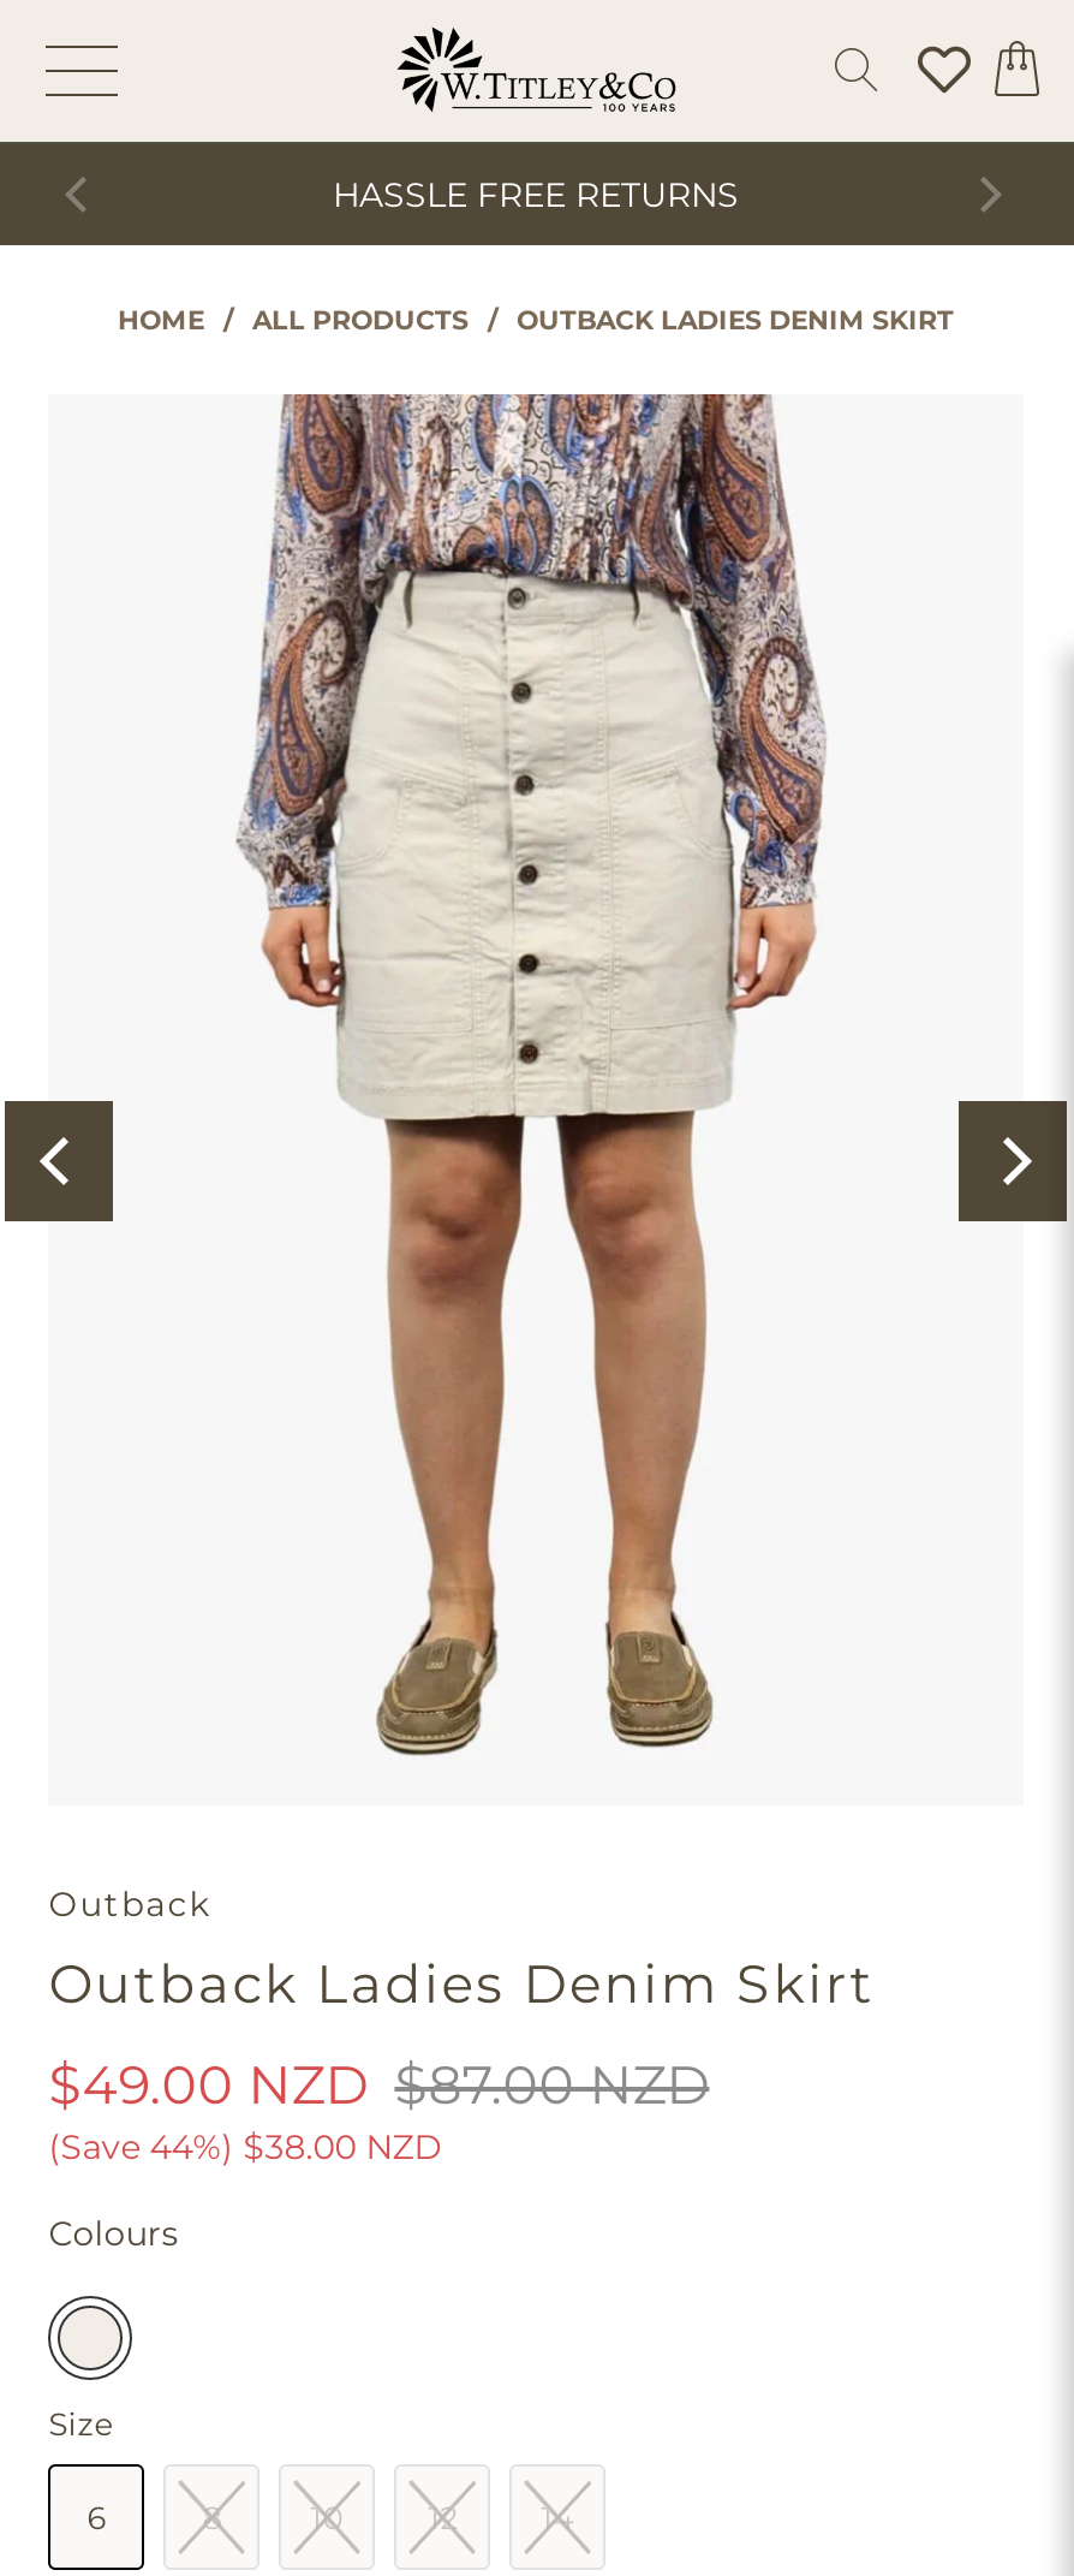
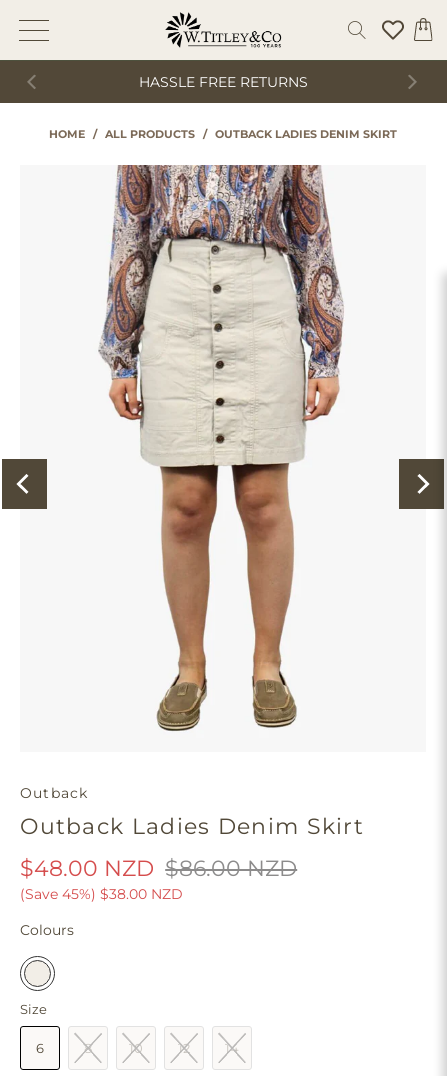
[49,2053,709,2118] $49.00 NZD $87.00 NZD -> [20,855,297,882] $48.00 NZD $86.00 NZD
[49,2125,443,2169] (Save 44%) $38.00 NZD -> [20,885,183,903] (Save 45%) $38.00 NZD

